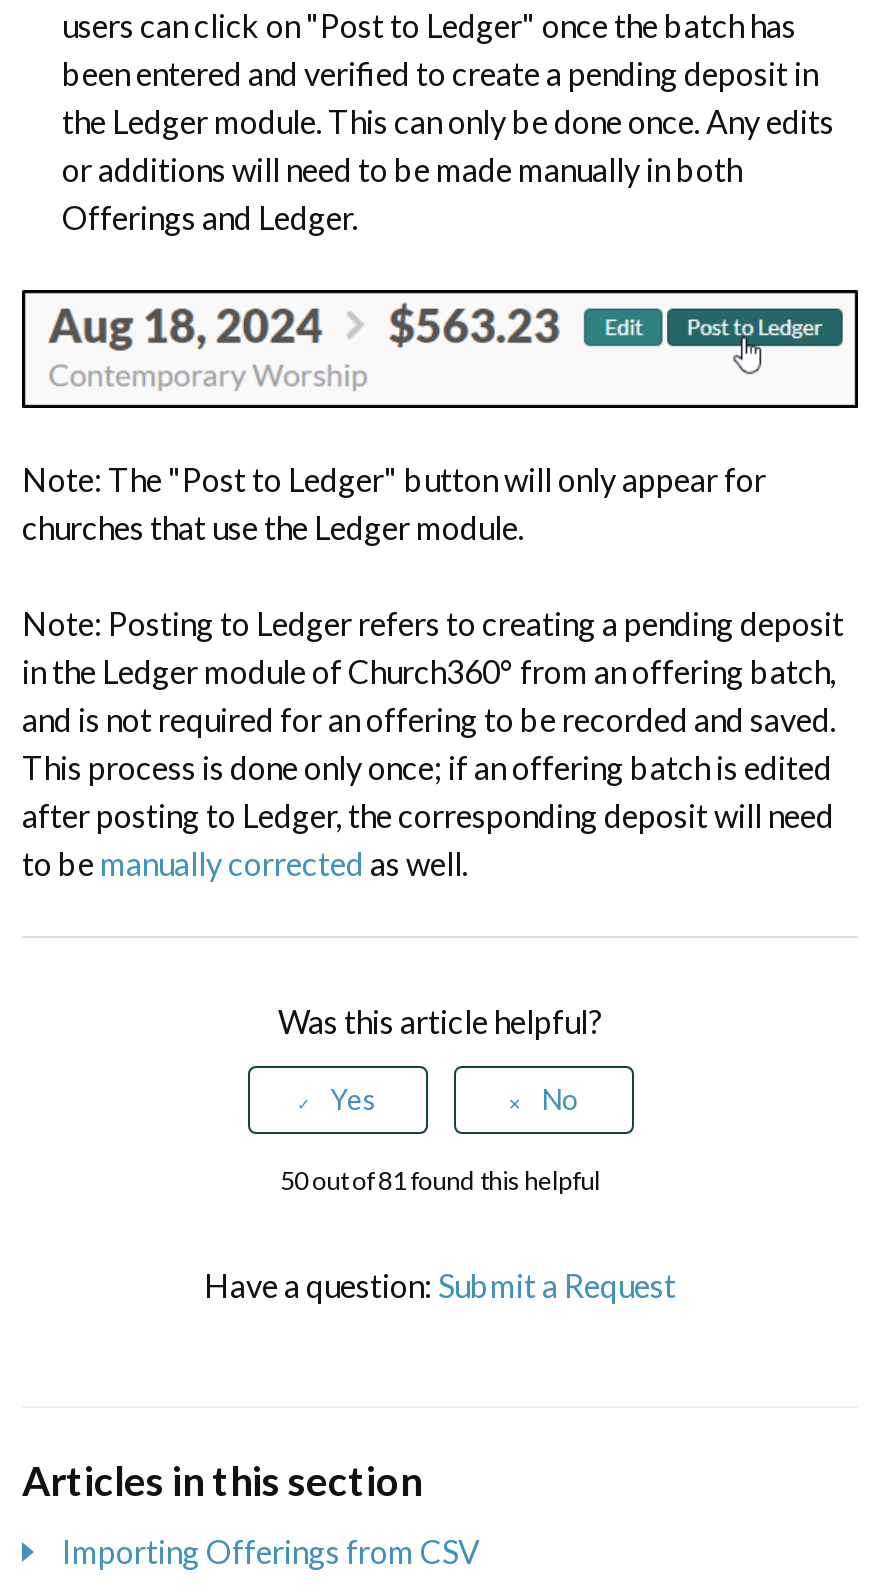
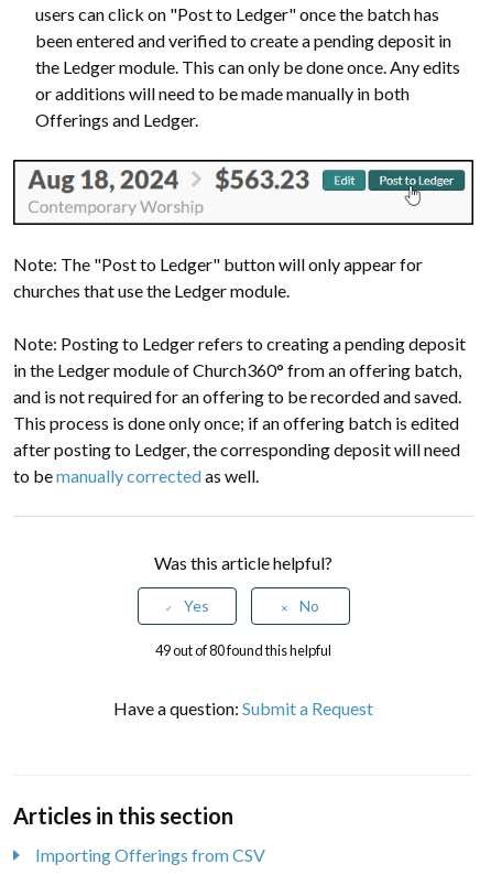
[280,1163,600,1195] 50 out of 81 found this helpful -> [155,641,331,659] 49 out of 80 found this helpful

